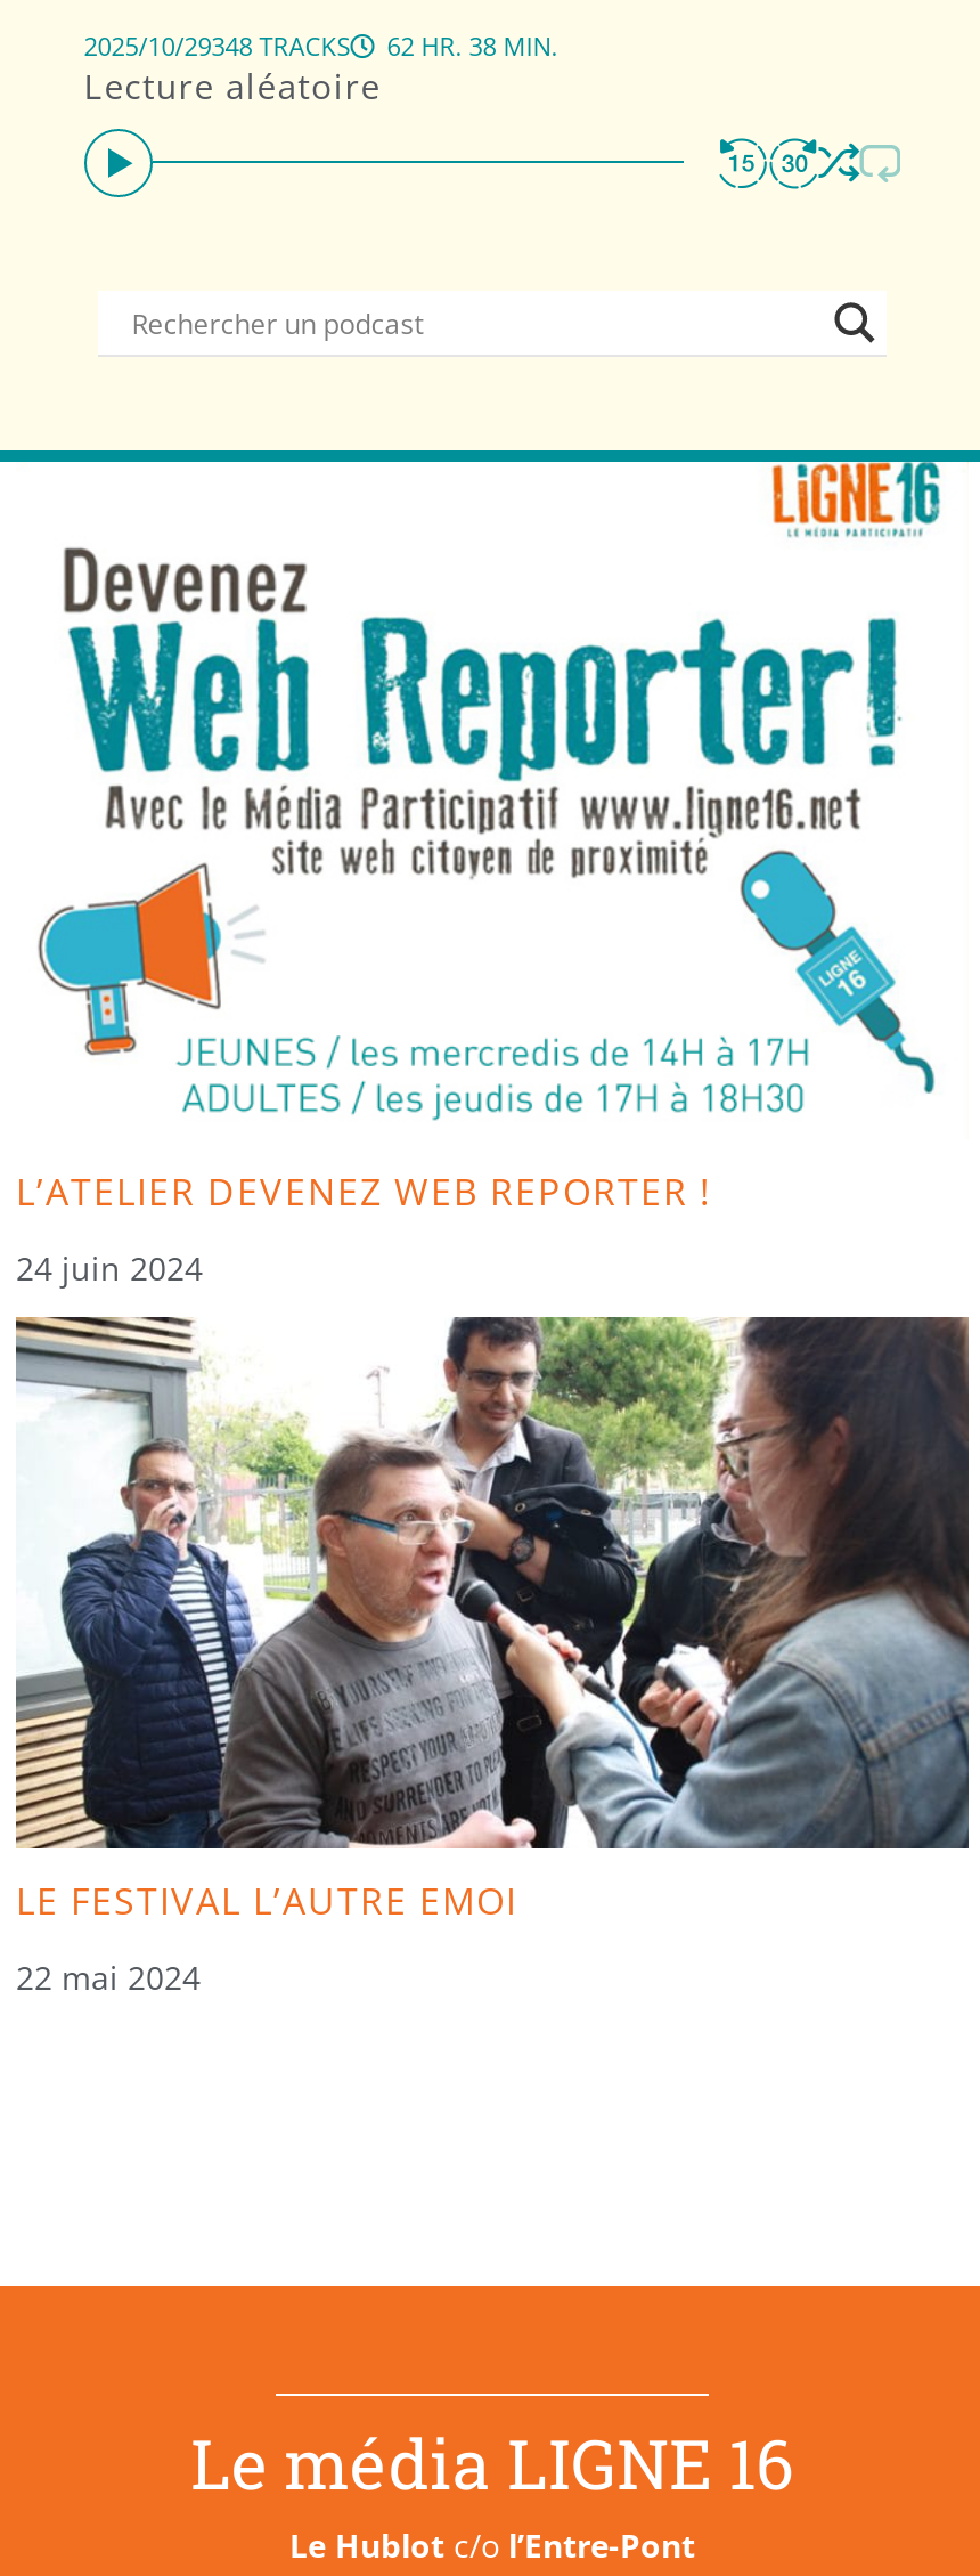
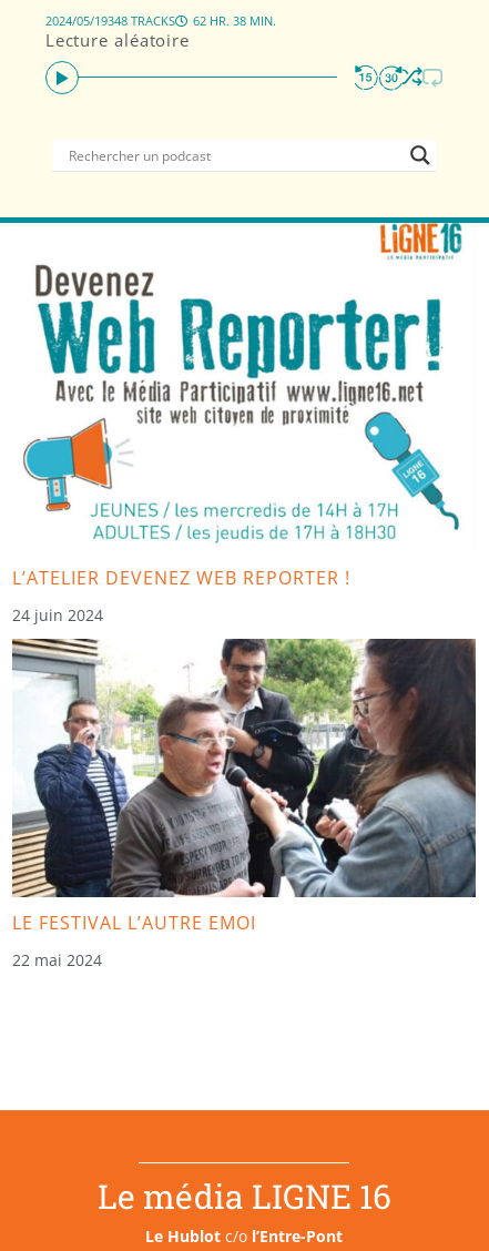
[84,29,558,63] 2025/10/29348 TRACKS 62 HR. 38 MIN. -> [45,13,276,29] 2024/05/19348 TRACKS 62 HR. 38 MIN.

